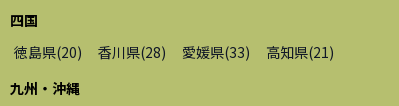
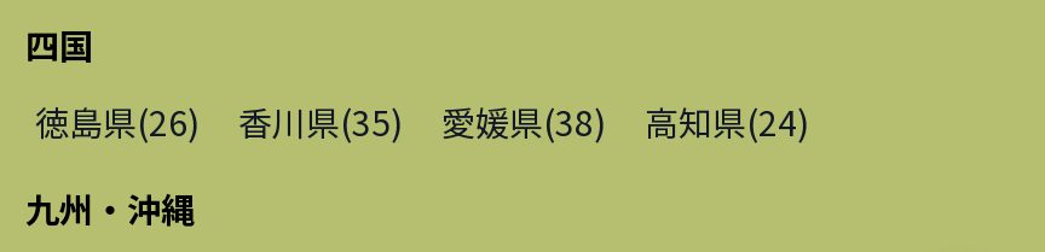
[14,42,82,62] 徳島県(20) -> [35,97,200,145] 徳島県(26)
[98,42,166,62] 香川県(28) -> [238,97,403,145] 香川県(35)
[182,42,250,62] 愛媛県(33) -> [441,97,606,145] 愛媛県(38)
[266,42,334,62] 高知県(21) -> [645,97,809,145] 高知県(24)

